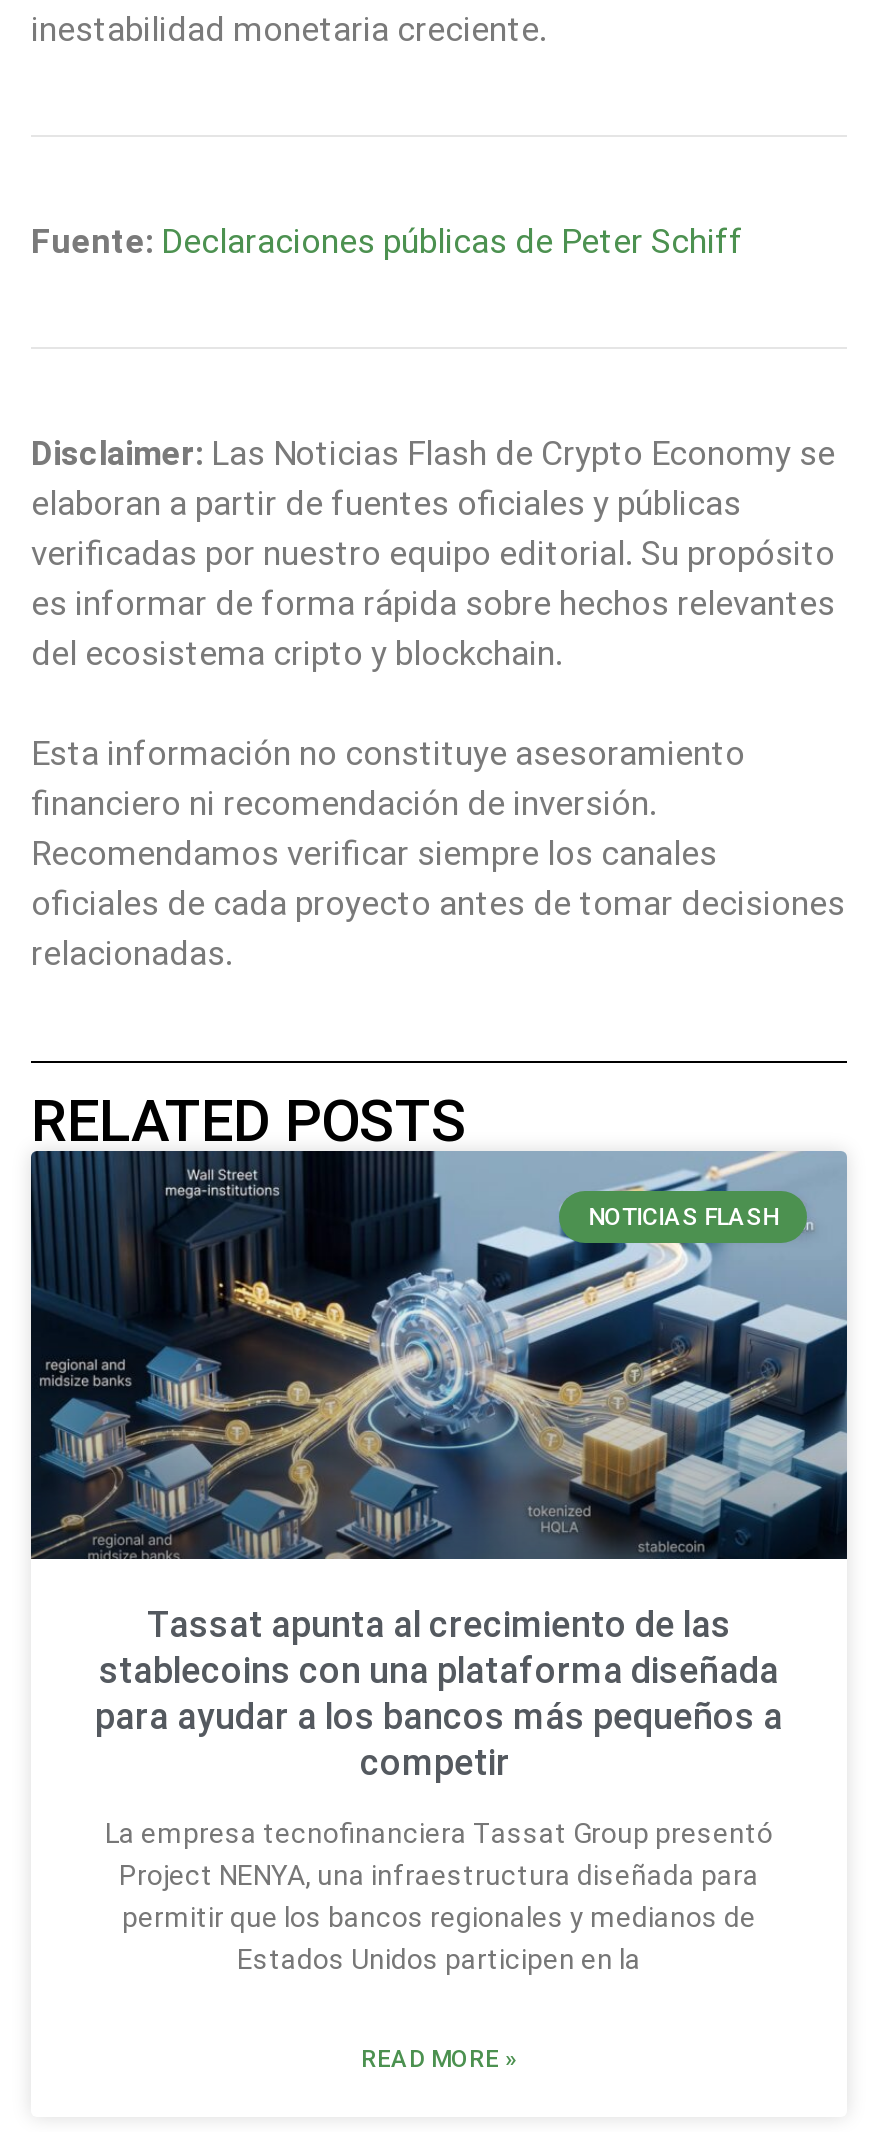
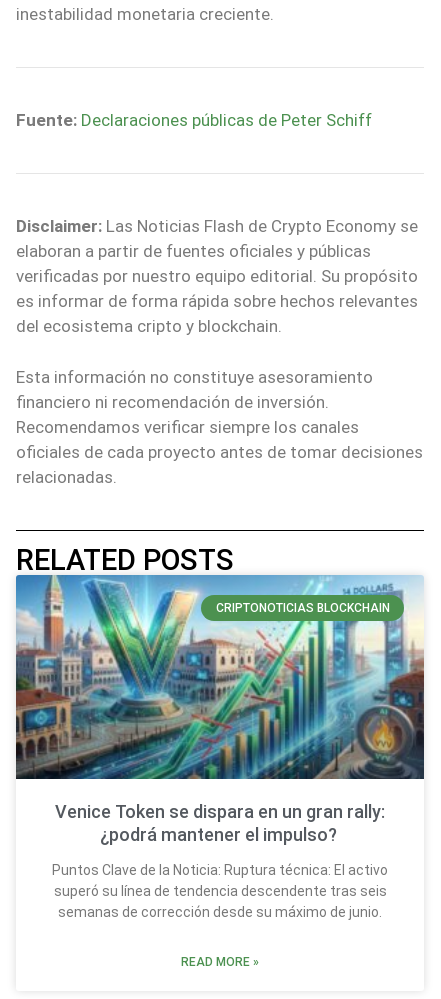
[29,1152,849,1560] [image] | NOTICIAS FLASH -> [15,575,425,780] [image] | CRIPTONOTICIAS BLOCKCHAIN
[95,1602,783,1782] Tassat apunta al crecimiento de las | stablecoins con una plataforma diseñada | para ayudar a los bancos más pequeños a | competir -> [55,801,385,845] Venice Token se dispara en un gran rally: | ¿podrá mantener el impulso?
[105,1816,773,1974] La empresa tecnofinanciera Tassat Group presentó | Project NENYA, una infraestructura diseñada para | permitir que los bancos regionales y medianos de | Estados Unidos participen en la -> [52,862,388,920] Puntos Clave de la Noticia: Ruptura técnica: El activo | superó su línea de tendencia descendente tras seis | semanas de corrección desde su máximo de junio.

